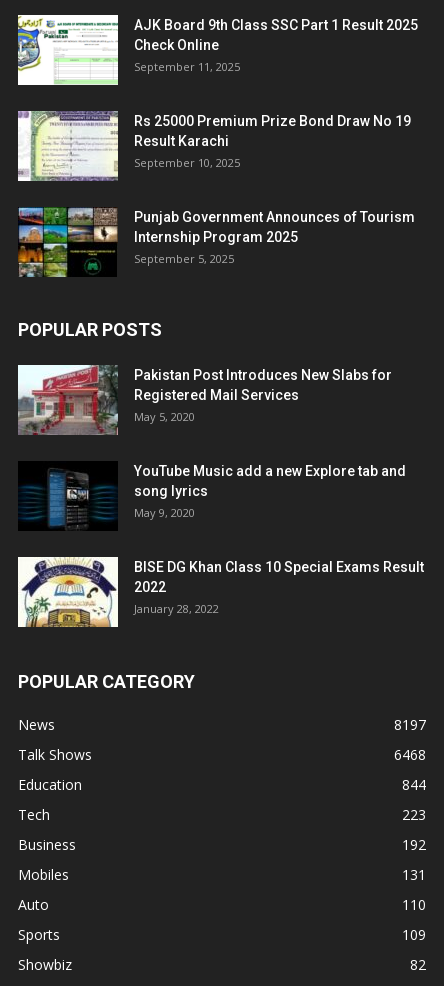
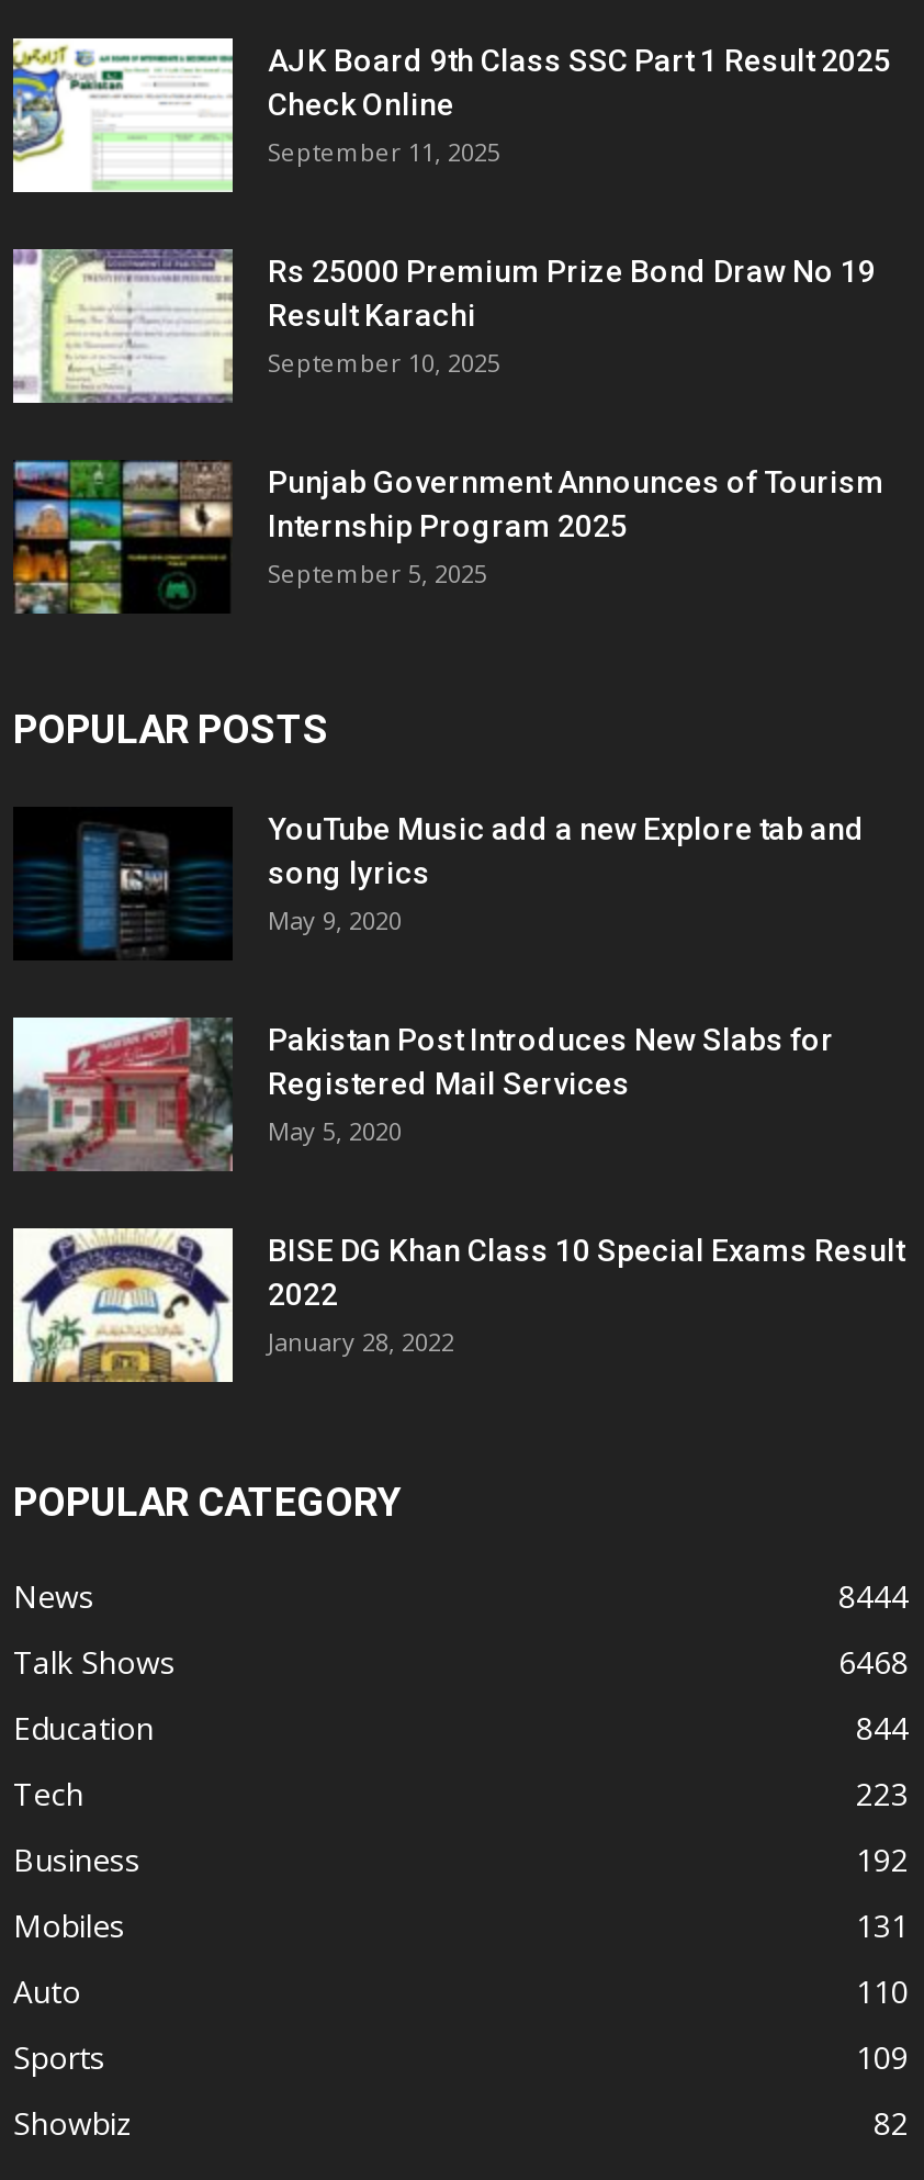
moved [17,363,392,437] -> [11,1013,834,1176]: [image] | Pakistan Post Introduces New Slabs for | Registered Mail Services | May 5, 2020
moved [18,461,406,531] -> [13,807,865,960]: [image] | YouTube Music add a new Explore tab and | song lyrics | May 9, 2020
[394,715,426,734] 8197 -> [838,1574,909,1616] 8444

